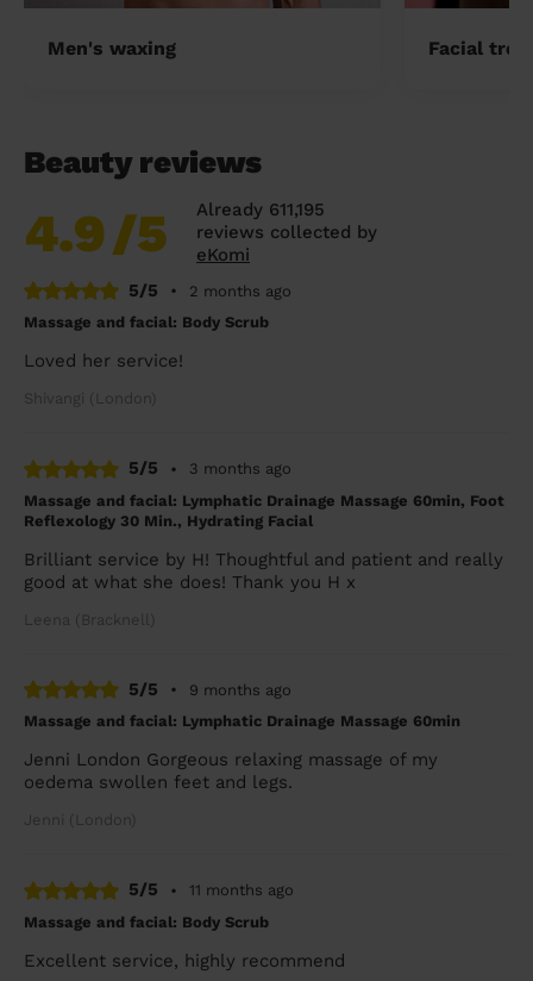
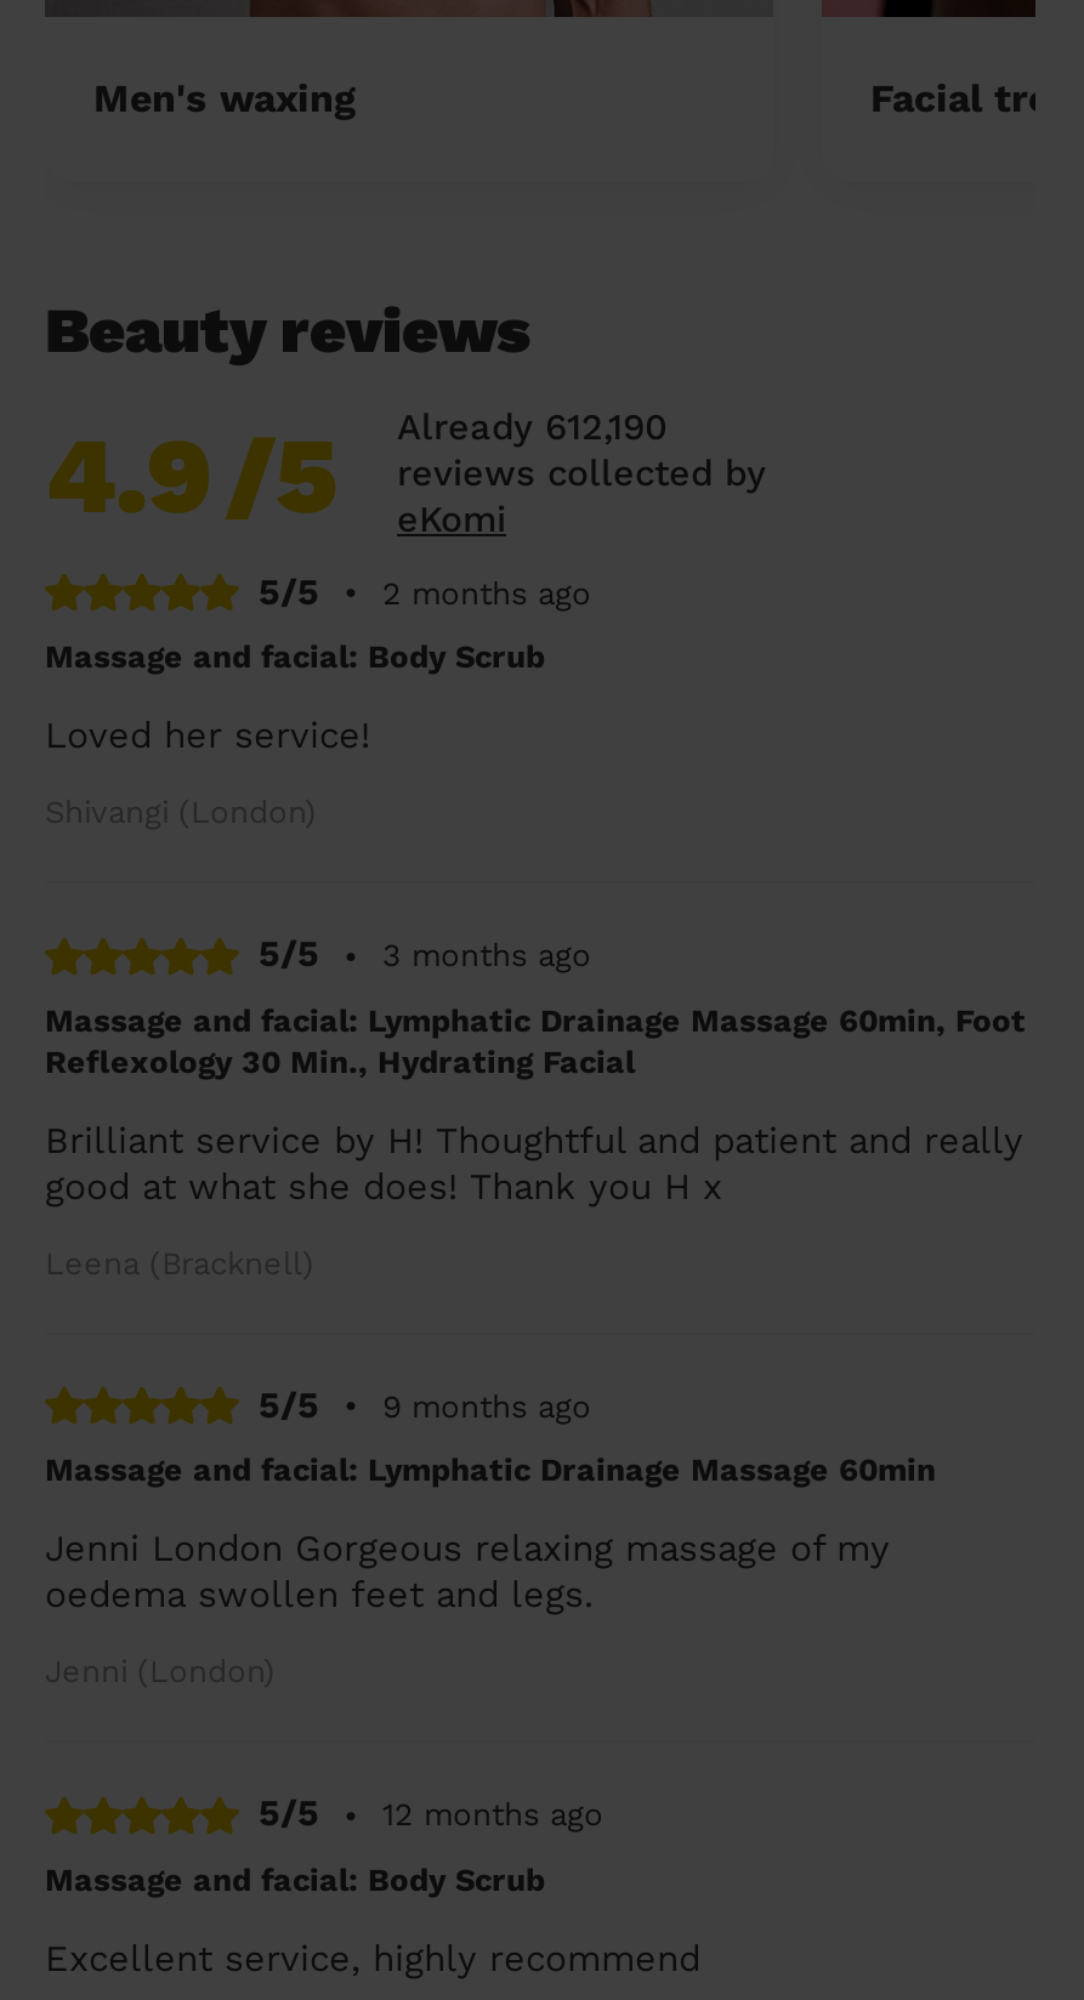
[196,198,325,220] Already 611,195 -> [397,405,666,448] Already 612,190
[189,881,294,899] 11 months ago -> [382,1797,603,1833] 12 months ago

